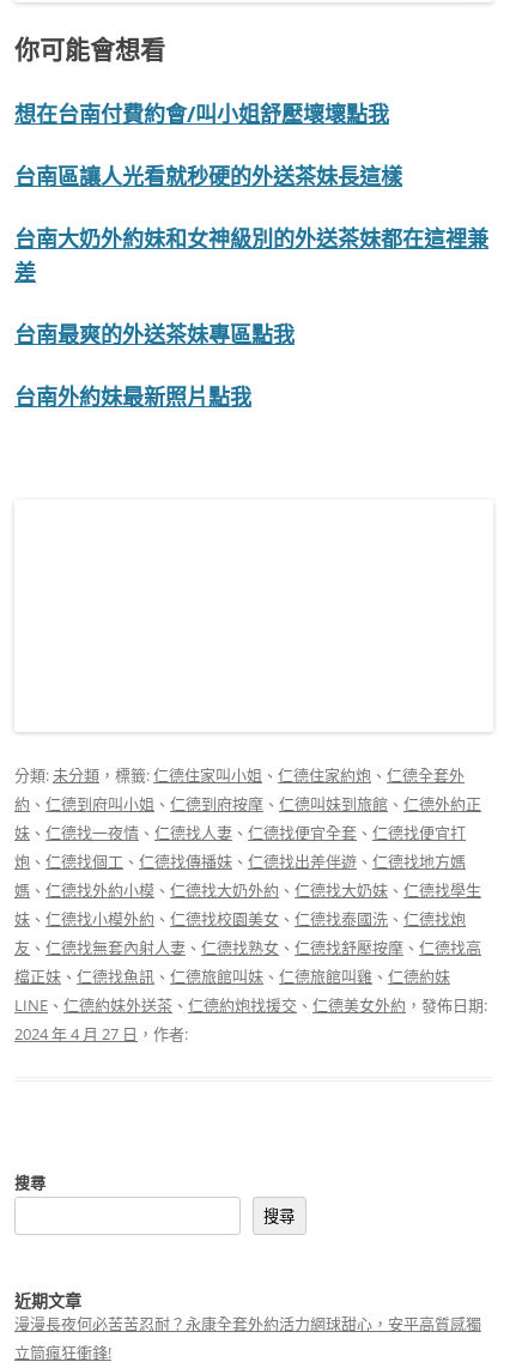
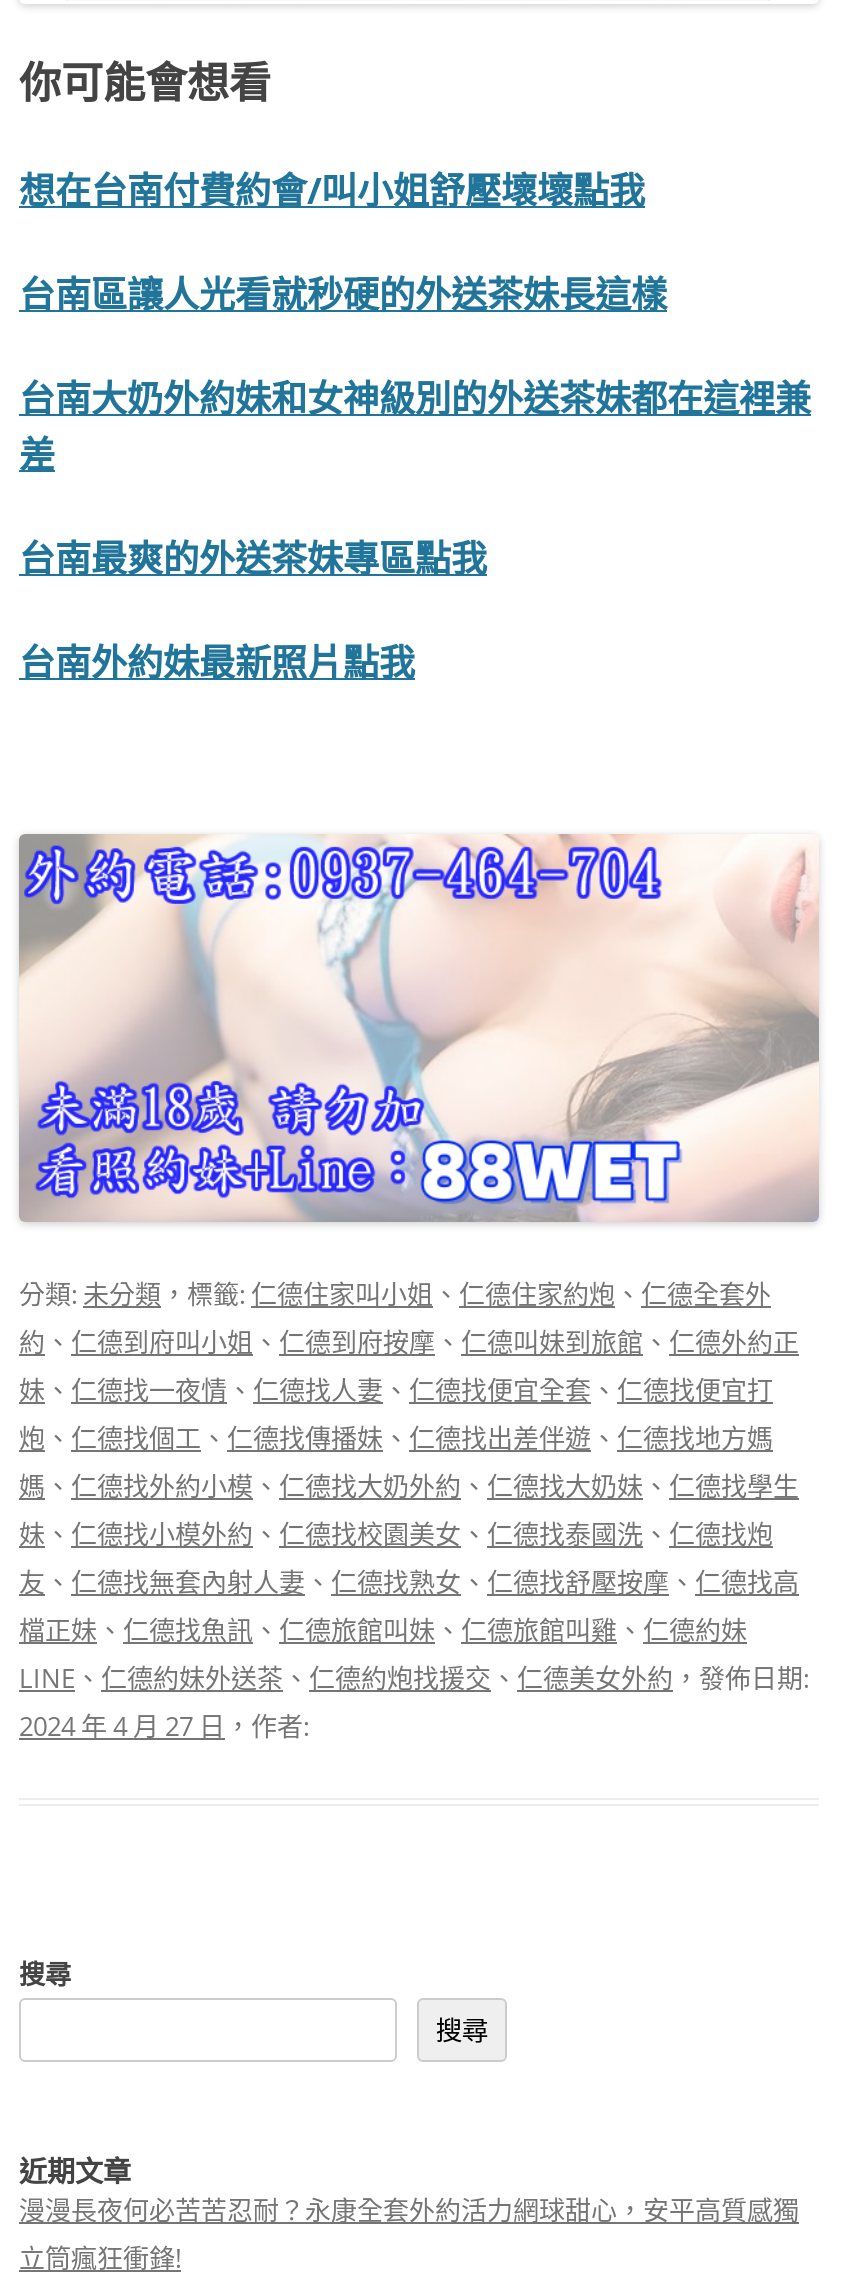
none -> [17,832,821,1224] [image]

